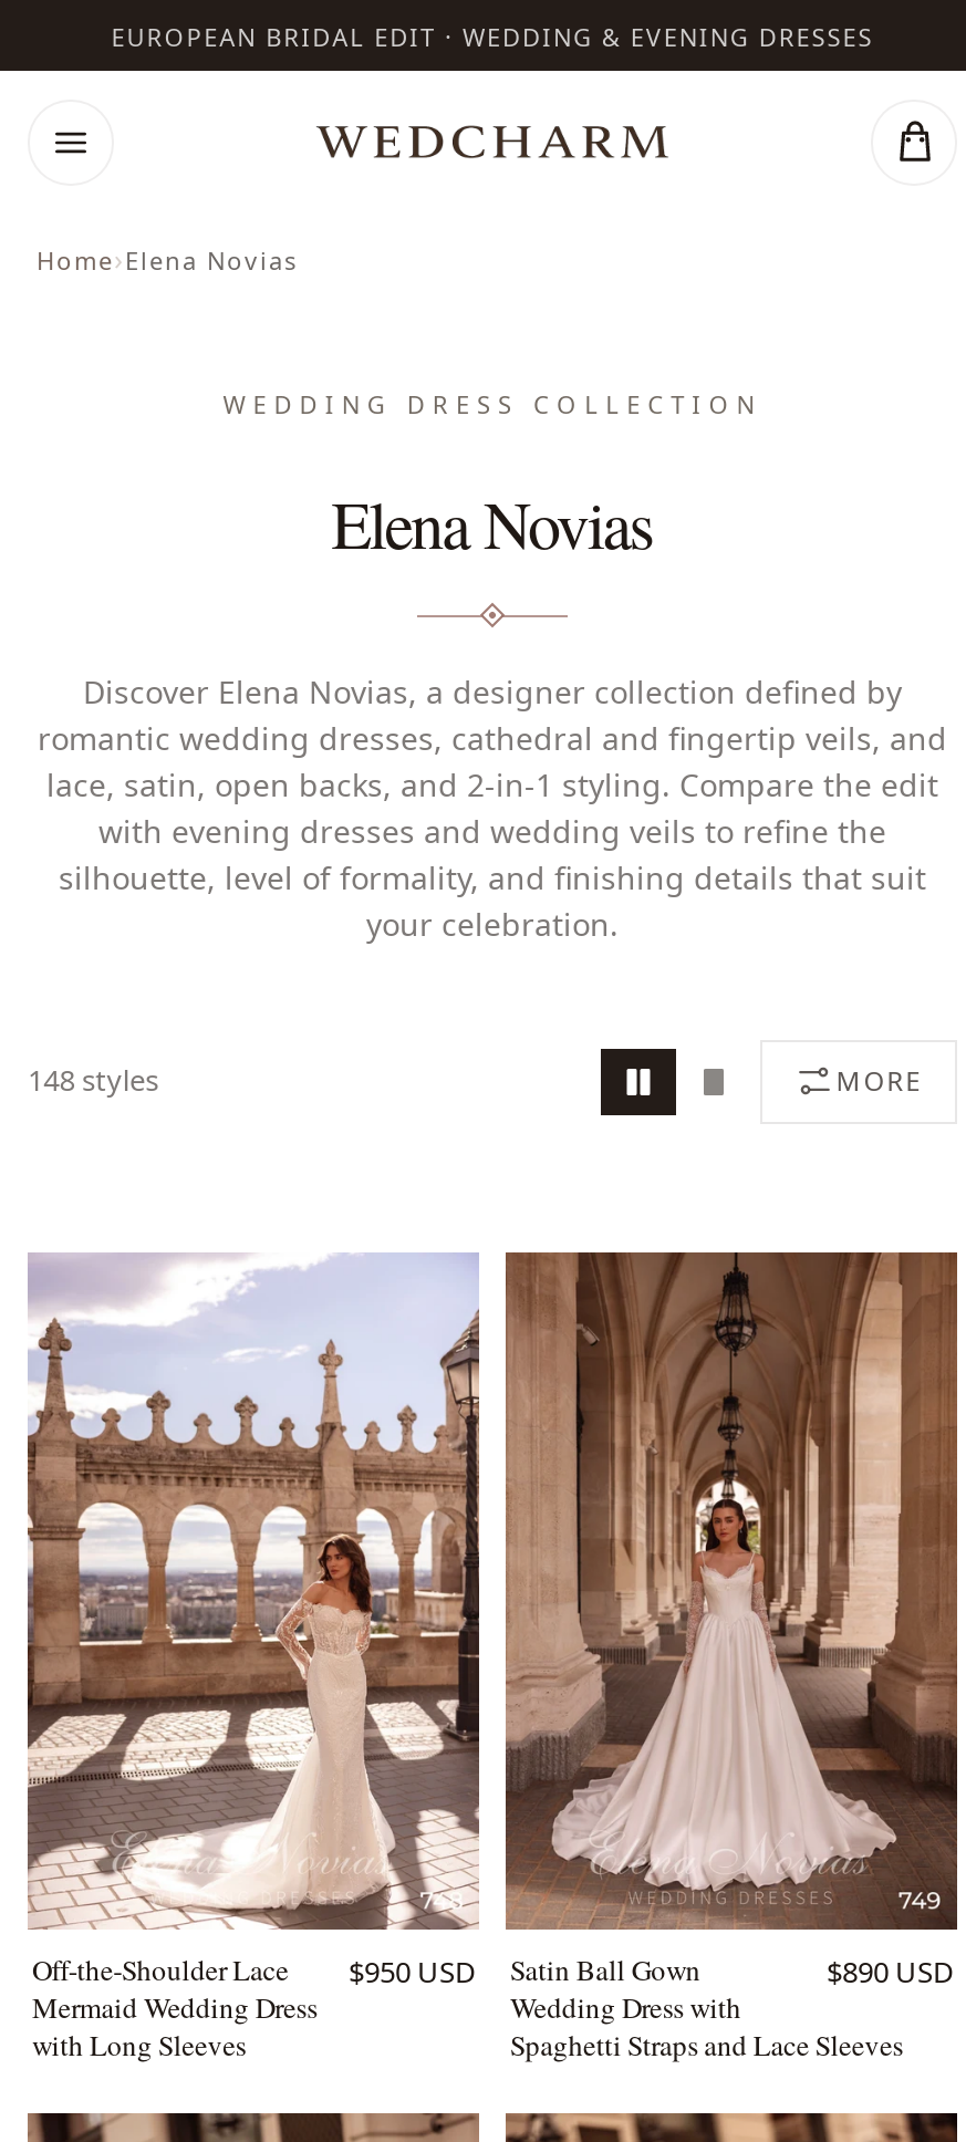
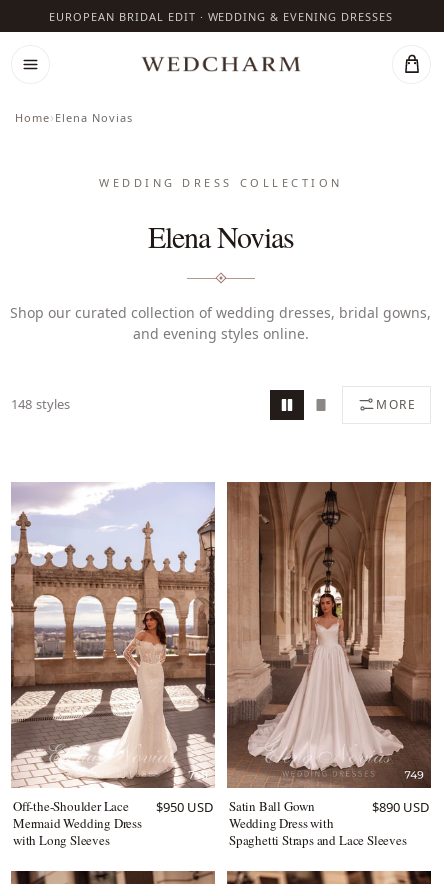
[38,670,947,945] Discover Elena Novias, a designer collection defined by | romantic wedding dresses, cathedral and fingertip veils, and | lace, satin, open backs, and 2-in-1 styling. Compare the edit | with evening dresses and wedding veils to refine the | silhouette, level of formality, and finishing details that suit | your celebration. -> [10,303,431,343] Shop our curated collection of wedding dresses, bridal gowns, | and evening styles online.

